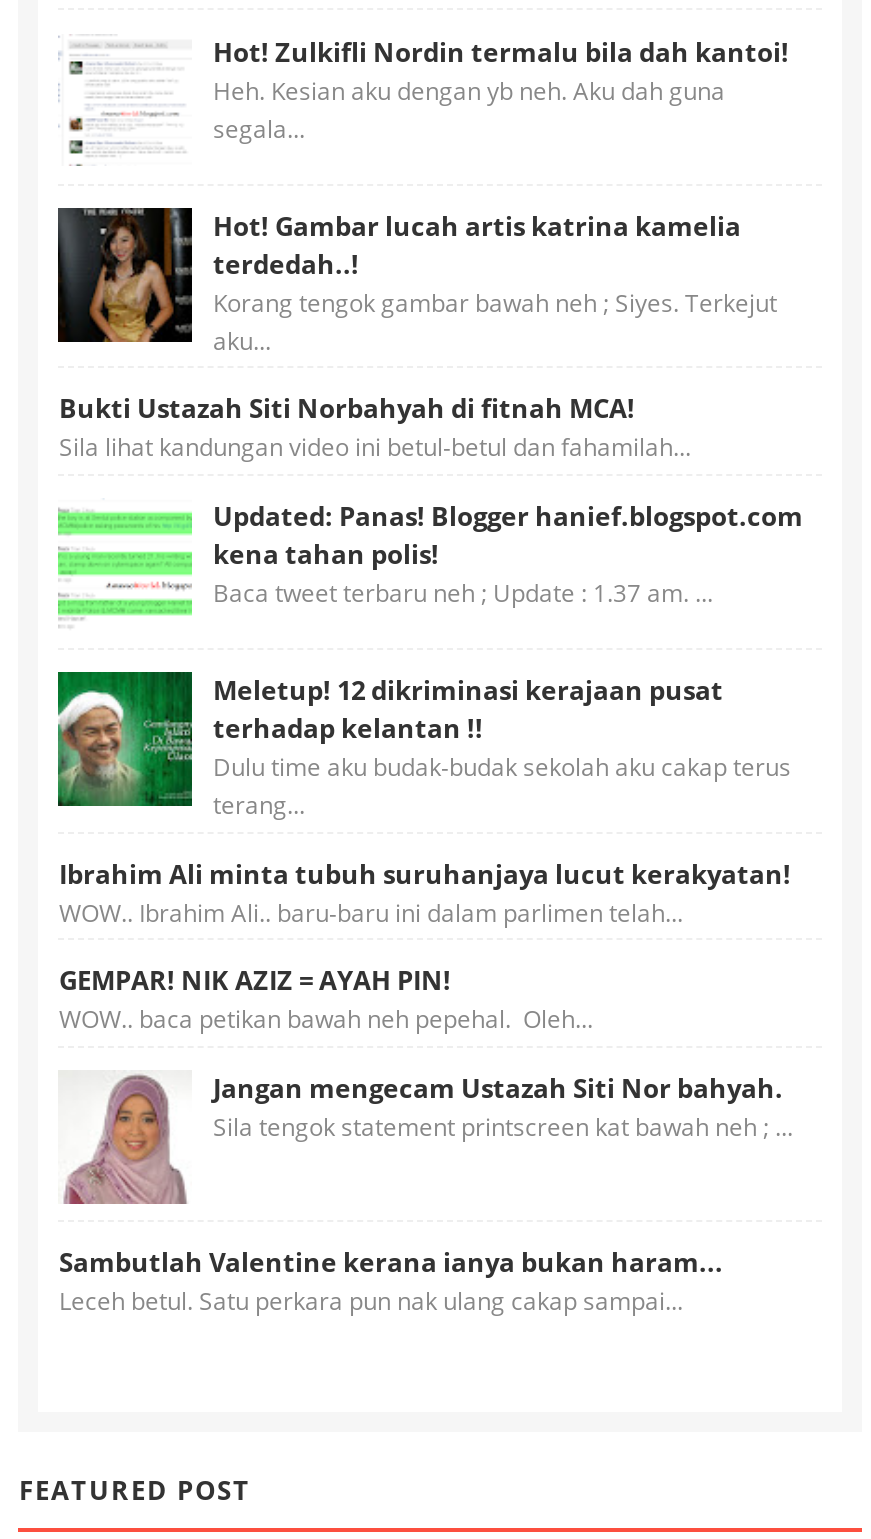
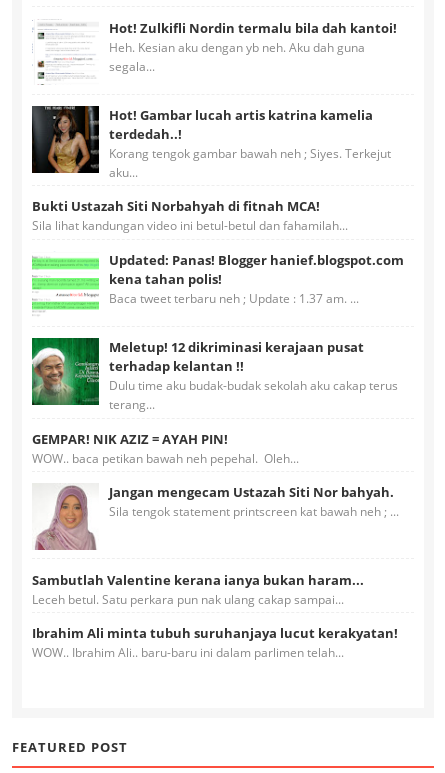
moved [59,856,791,930] -> [32,624,398,661]: Ibrahim Ali minta tubuh suruhanjaya lucut kerakyatan! | WOW.. Ibrahim Ali.. baru-baru ini dalam parlimen telah...
moved [59,963,793,1318] -> [32,430,399,608]: [image] | GEMPAR! NIK AZIZ = AYAH PIN! | WOW.. baca petikan bawah neh pepehal. Oleh... | Jangan mengecam Ustazah Siti Nor bahyah. | Sila tengok statement printscreen kat bawah neh ; ... | Sambutlah Valentine kerana ianya bukan haram... | Leceh betul. Satu perkara pun nak ulang cakap sampai...

